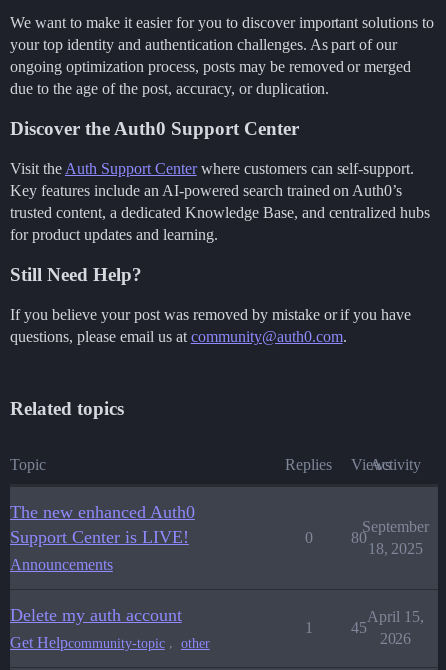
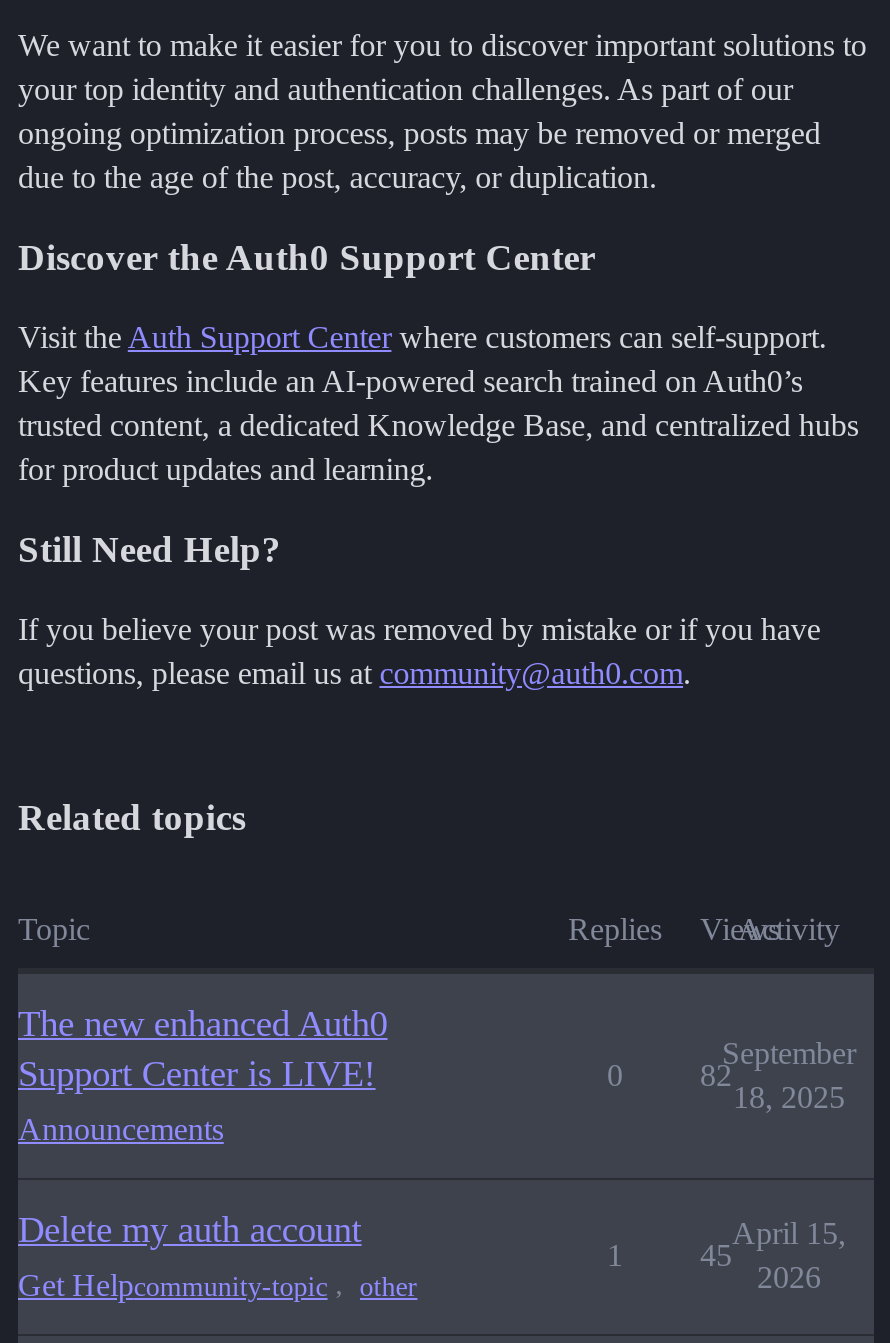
[351,529,367,546] 80 -> [700,1058,732,1092] 82

